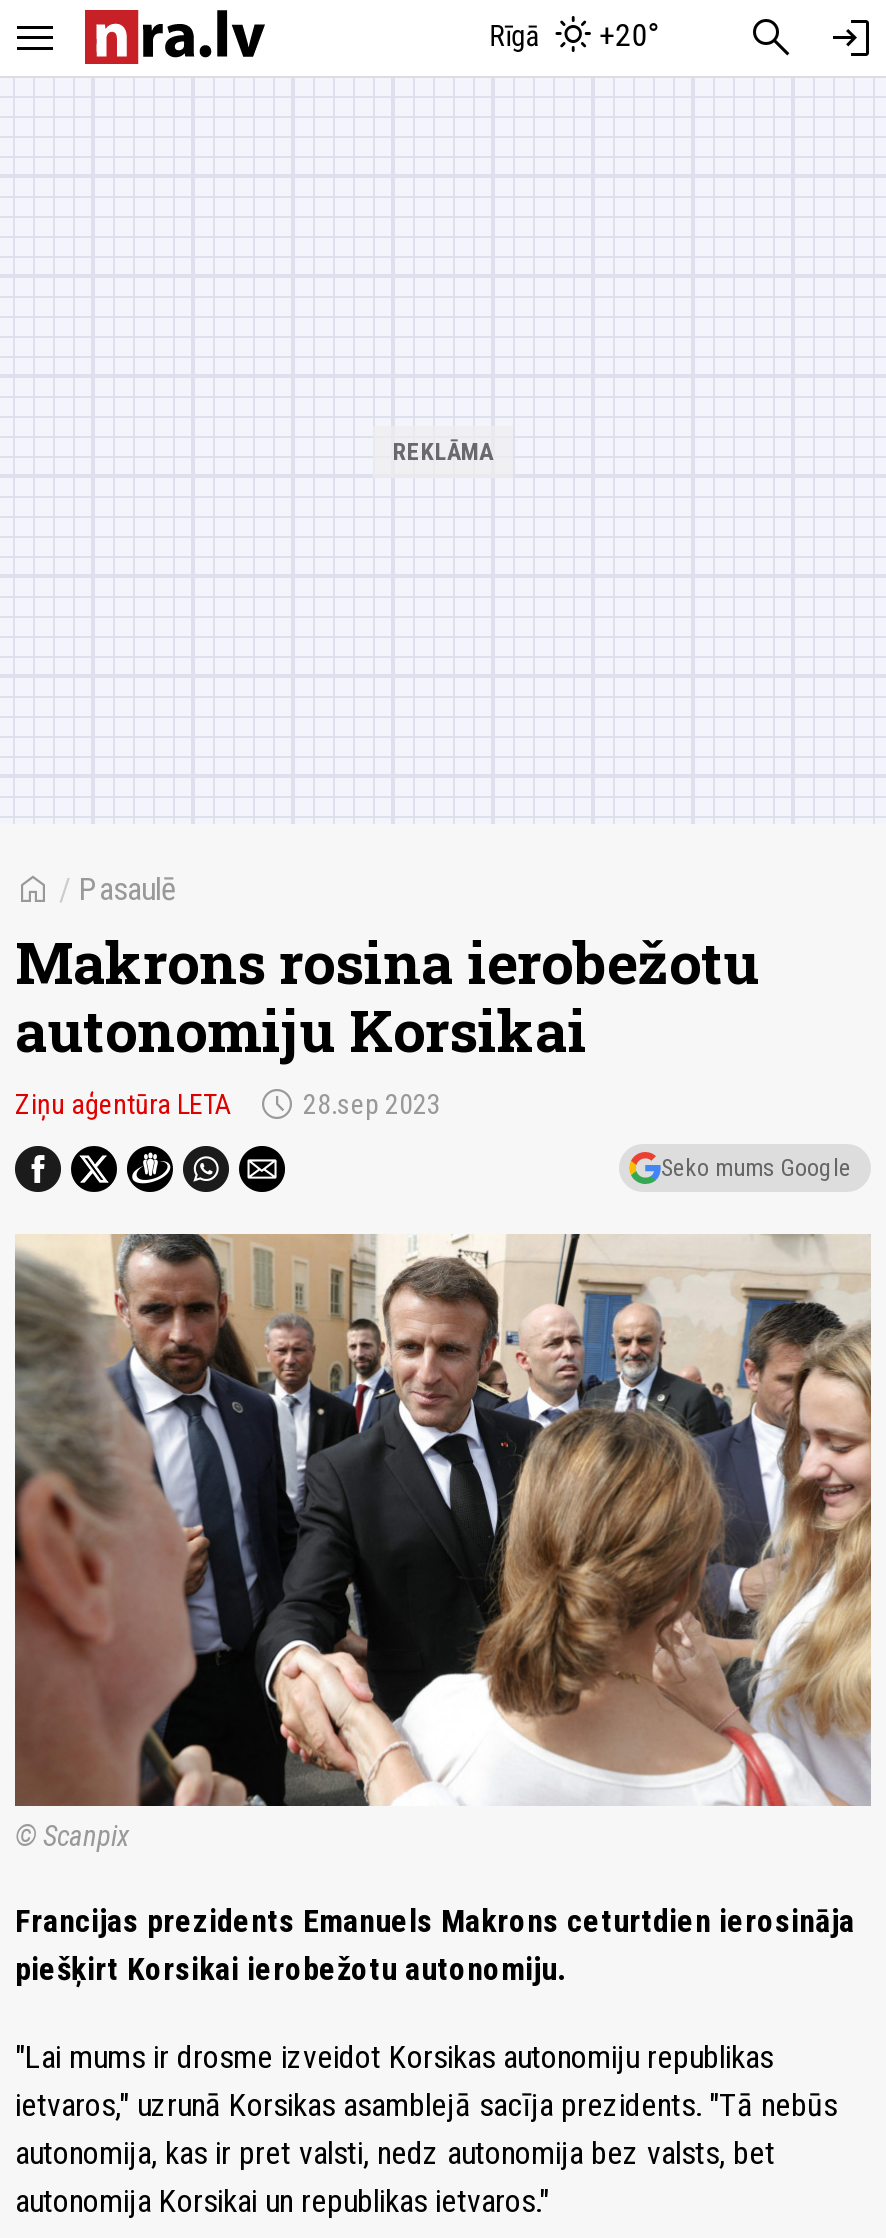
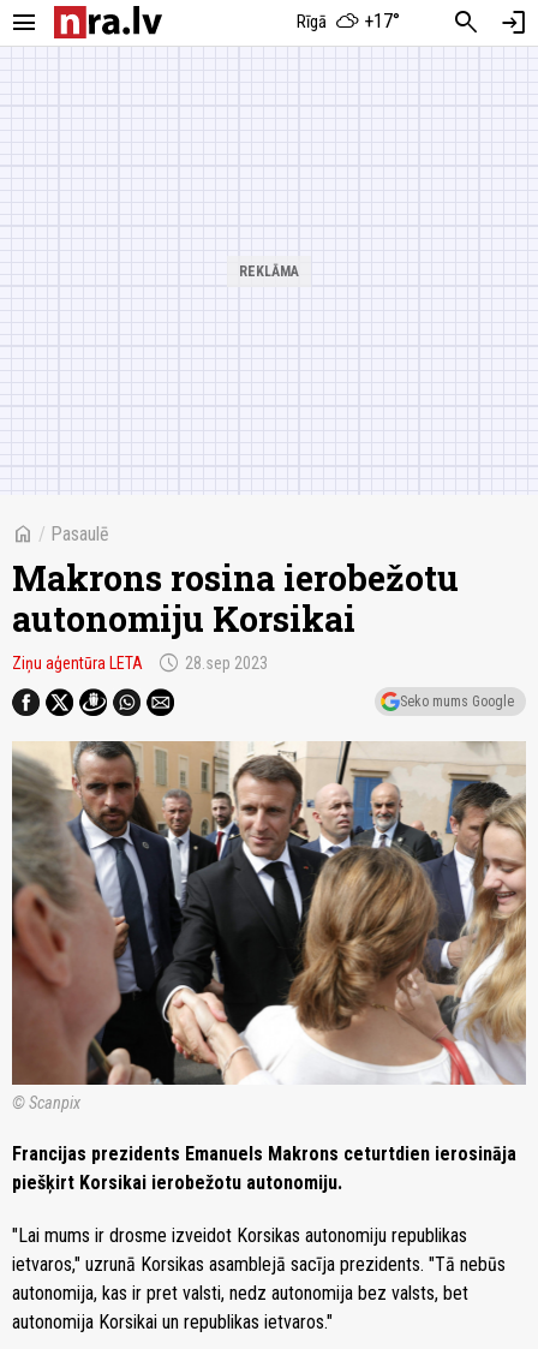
[489,16,659,54] Rīgā +20° -> [296,10,400,32] Rīgā +17°

